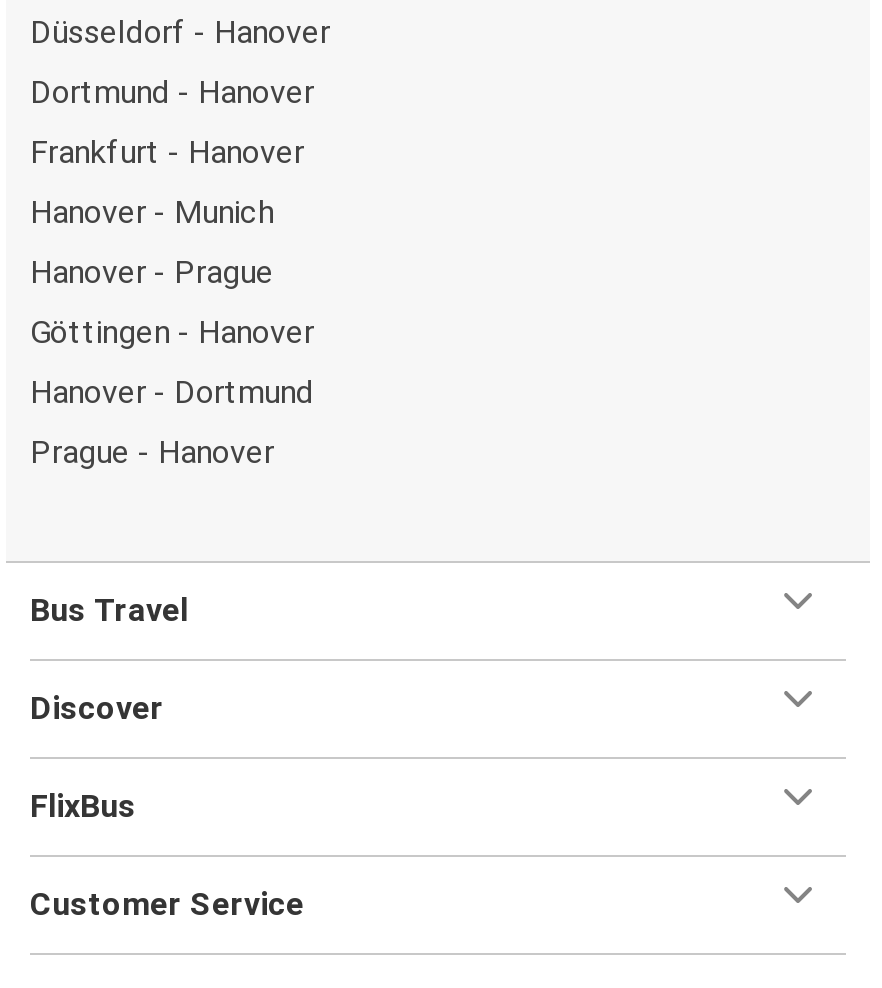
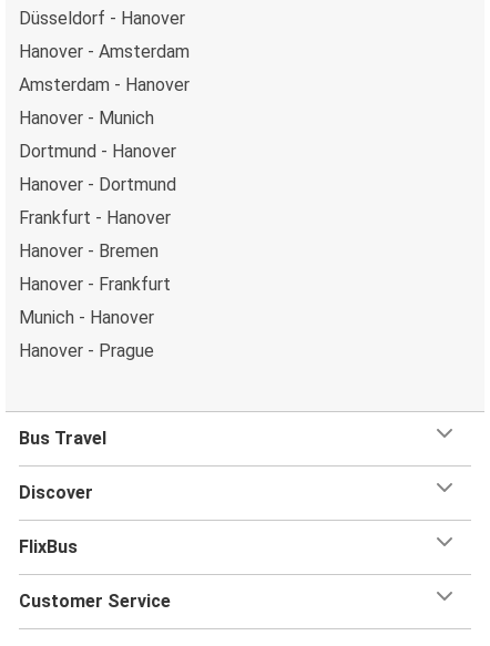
none -> [19,40,190,61] Hanover - Amsterdam
none -> [19,74,190,95] Amsterdam - Hanover
moved [30,72,314,110] -> [19,140,176,161]: Dortmund - Hanover
moved [30,132,304,170] -> [19,207,171,228]: Frankfurt - Hanover
moved [30,252,274,290] -> [19,340,154,361]: Hanover - Prague
[30,312,314,350] Göttingen - Hanover -> none
moved [30,372,314,410] -> [19,173,176,194]: Hanover - Dortmund
[30,432,274,470] Prague - Hanover -> [19,240,171,327] Hanover - Bremen | Hanover - Frankfurt | Munich - Hanover

